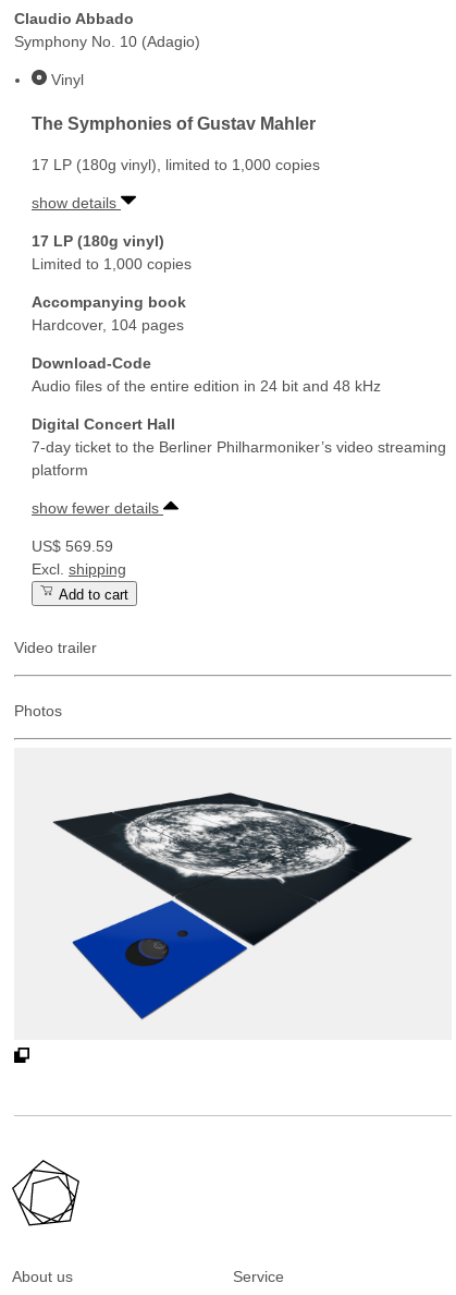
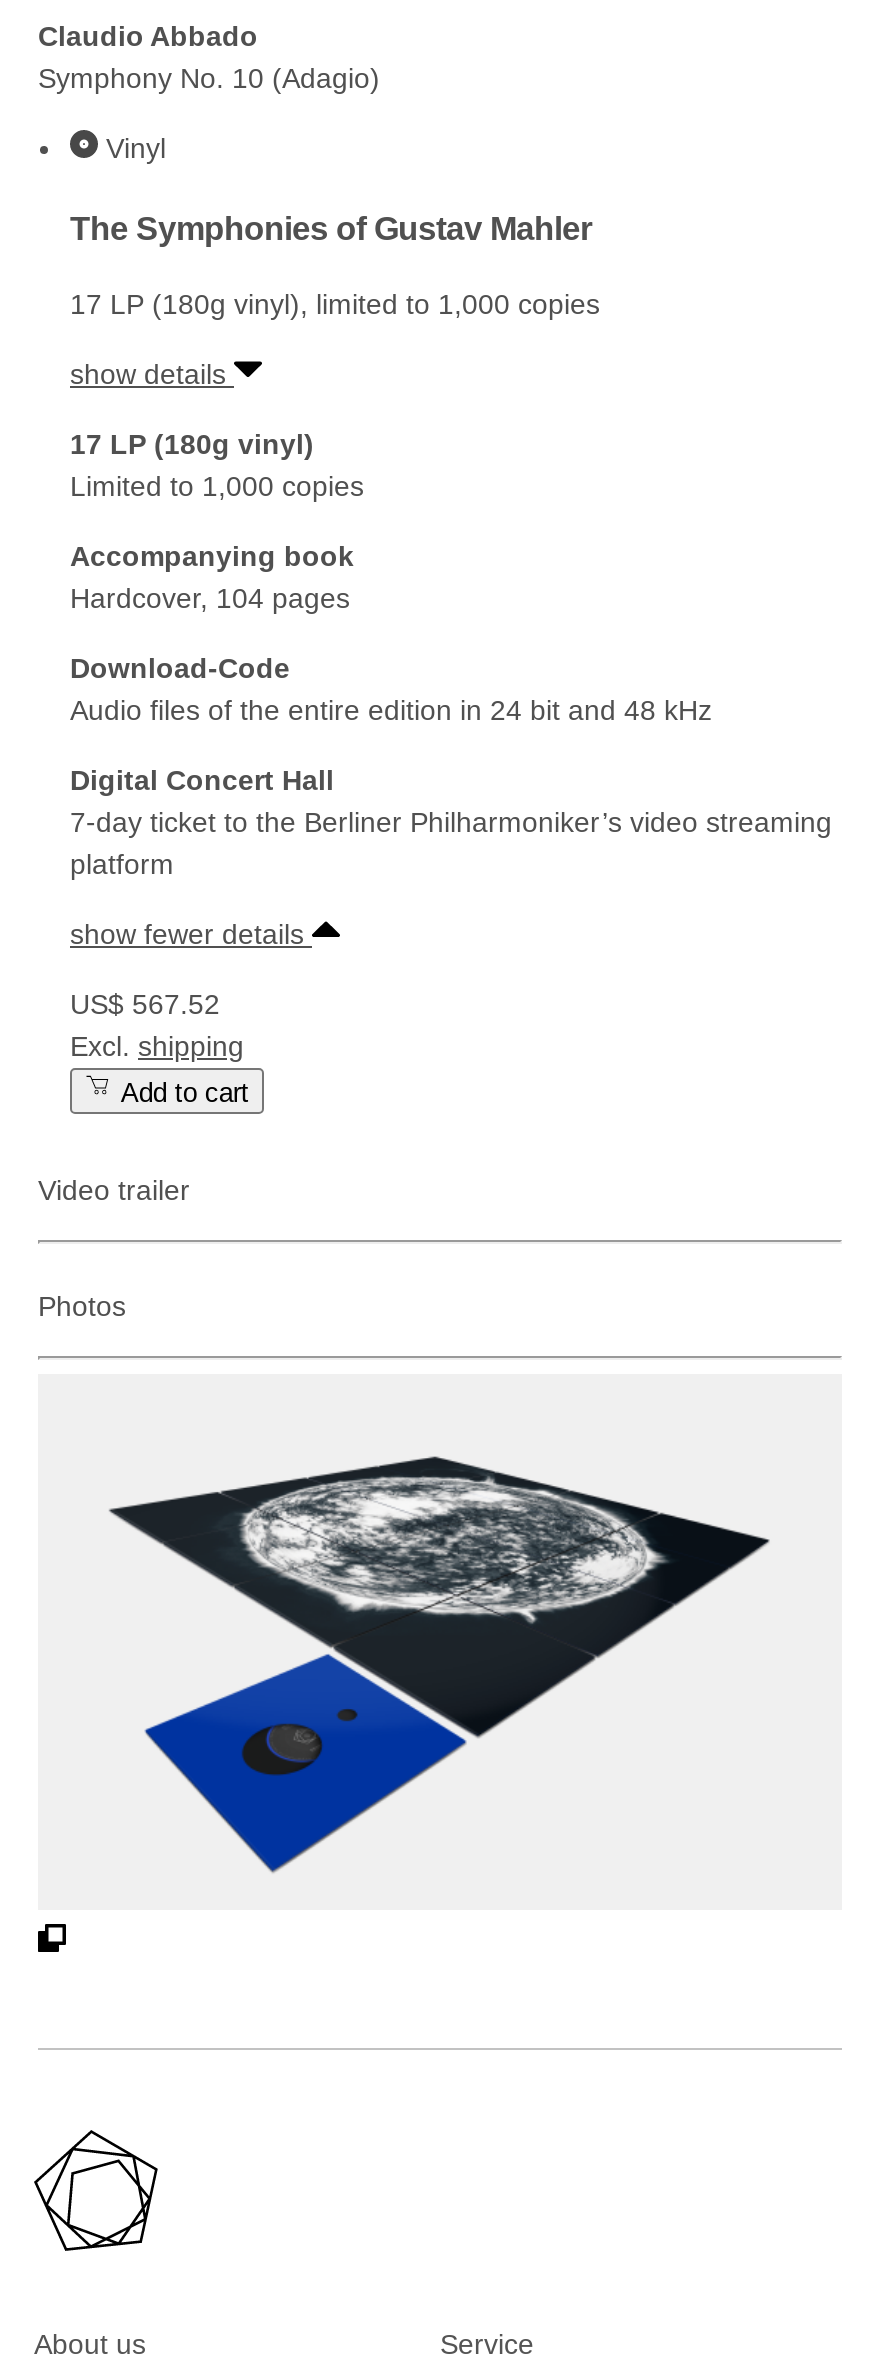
[32,538,113,555] US$ 569.59 -> [70,988,220,1020] US$ 567.52

